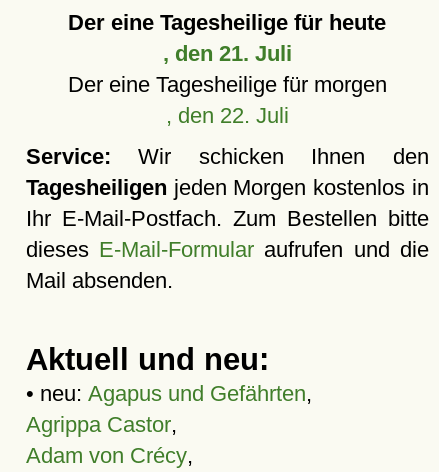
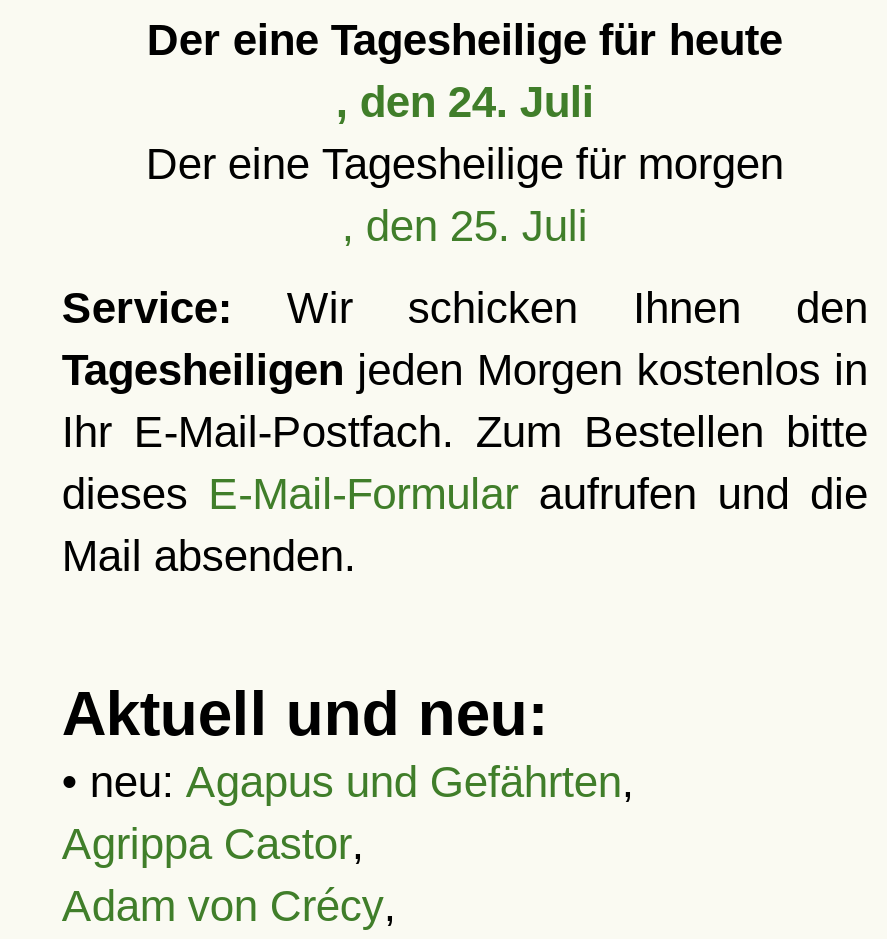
[163,41,292,66] , den 21. Juli -> [336,77,594,127] , den 24. Juli
[166,103,289,128] , den 22. Juli -> [342,201,588,251] , den 25. Juli

